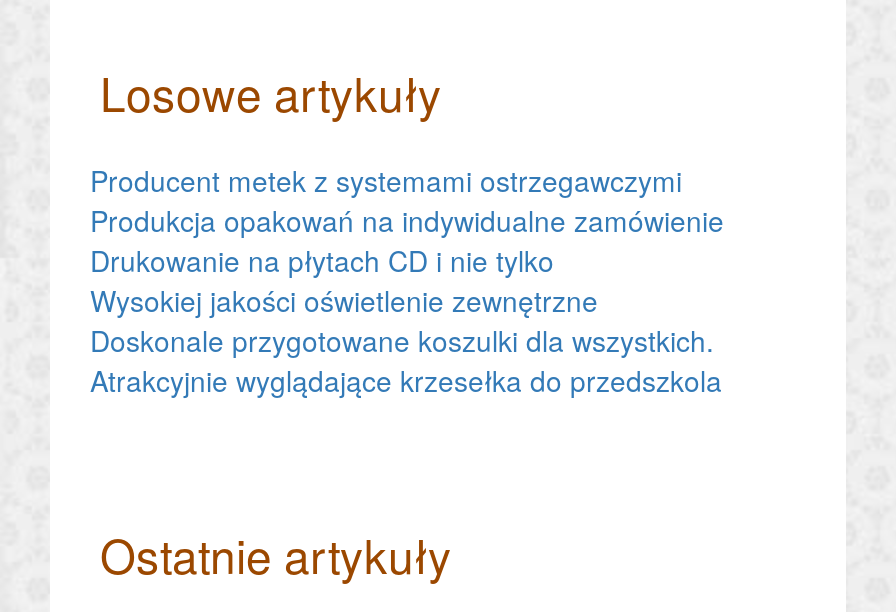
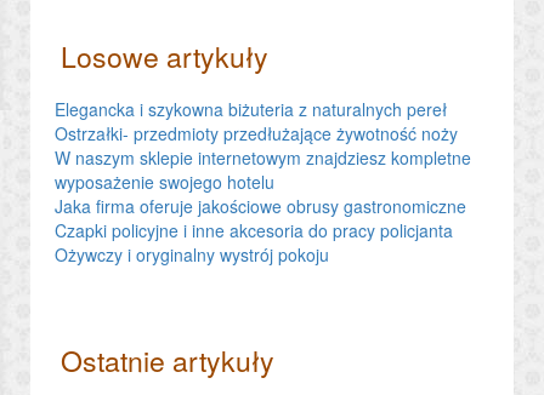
[90,160,724,400] Producent metek z systemami ostrzegawczymi | Produkcja opakowań na indywidualne zamówienie | Drukowanie na płytach CD i nie tylko | Wysokiej jakości oświetlenie zewnętrzne | Doskonale przygotowane koszulki dla wszystkich. | Atrakcyjnie wyglądające krzesełka do przedszkola -> [55,97,471,267] Elegancka i szykowna biżuteria z naturalnych pereł | Ostrzałki- przedmioty przedłużające żywotność noży | W naszym sklepie internetowym znajdziesz kompletne | wyposażenie swojego hotelu | Jaka firma oferuje jakościowe obrusy gastronomiczne | Czapki policyjne i inne akcesoria do pracy policjanta | Ożywczy i oryginalny wystrój pokoju

